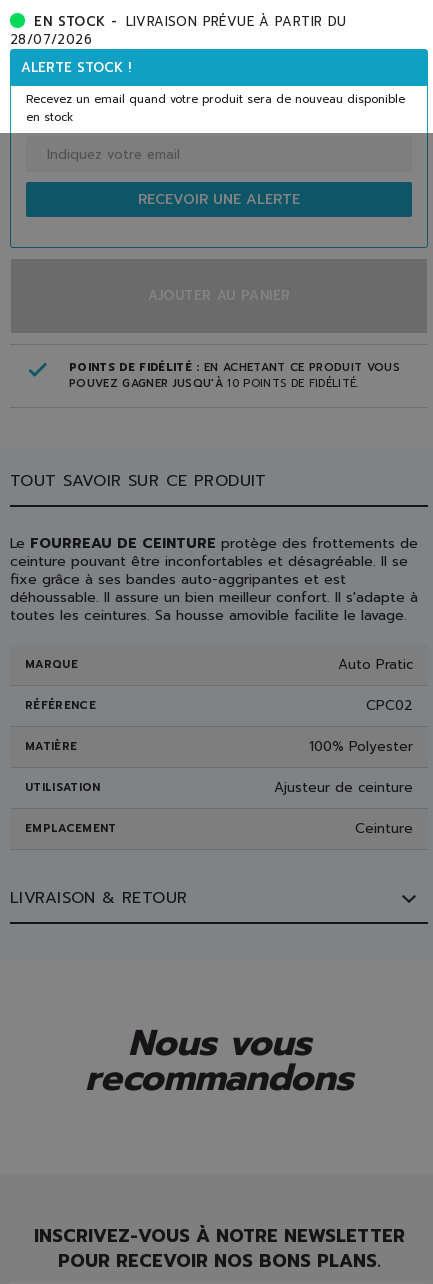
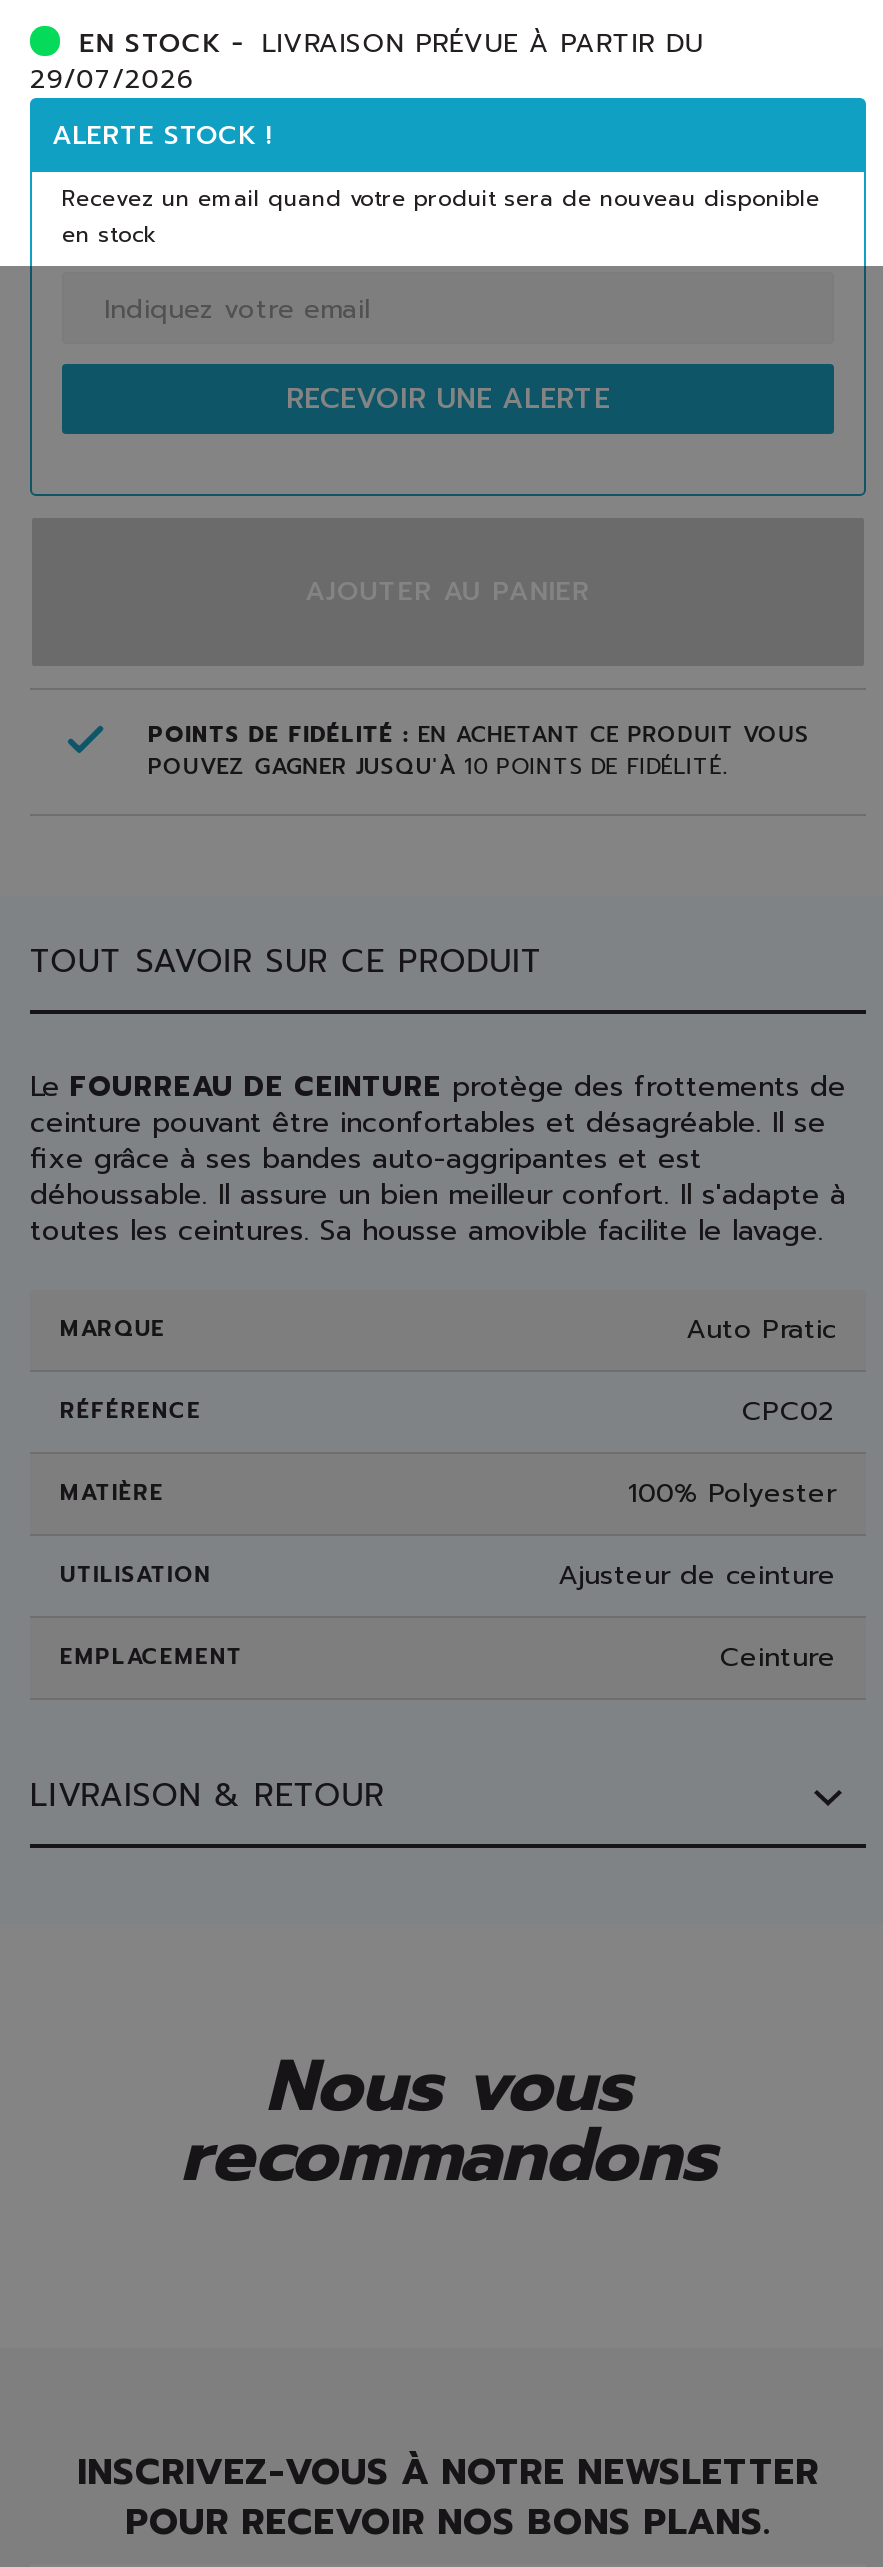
[10,30,92,49] 28/07/2026 -> [30,60,194,98] 29/07/2026

